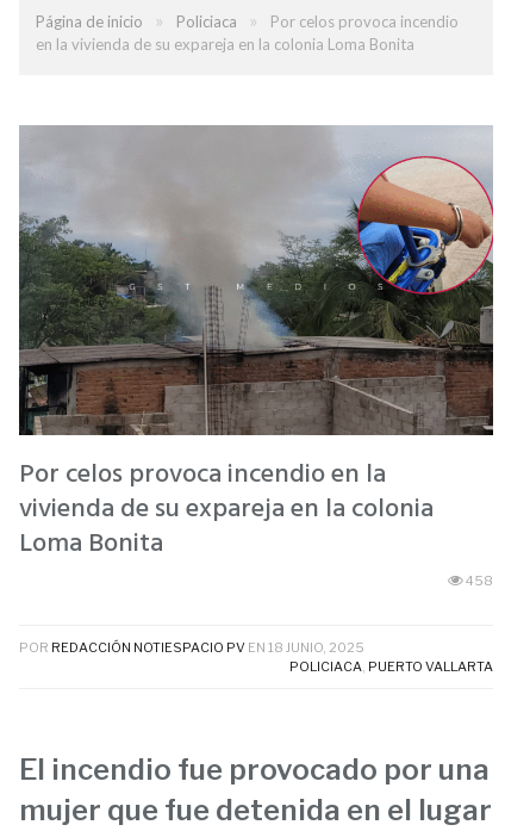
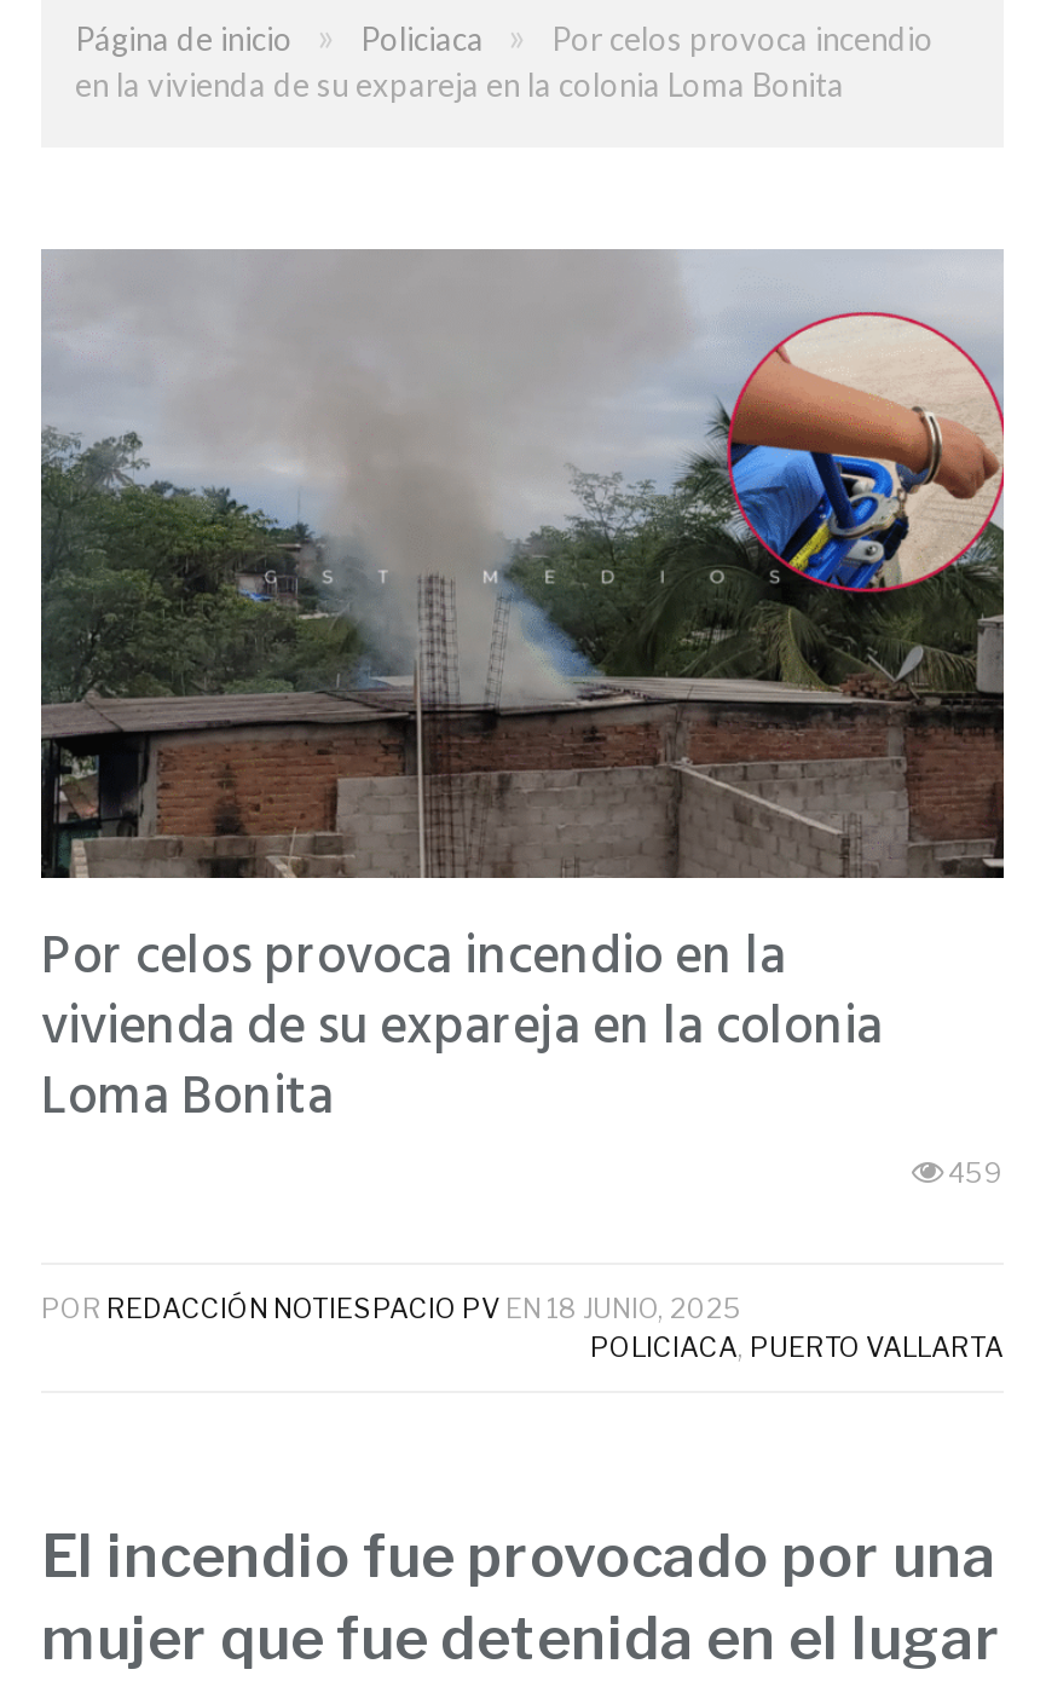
[463,573,493,589] 458 -> [943,1157,1004,1190] 459

